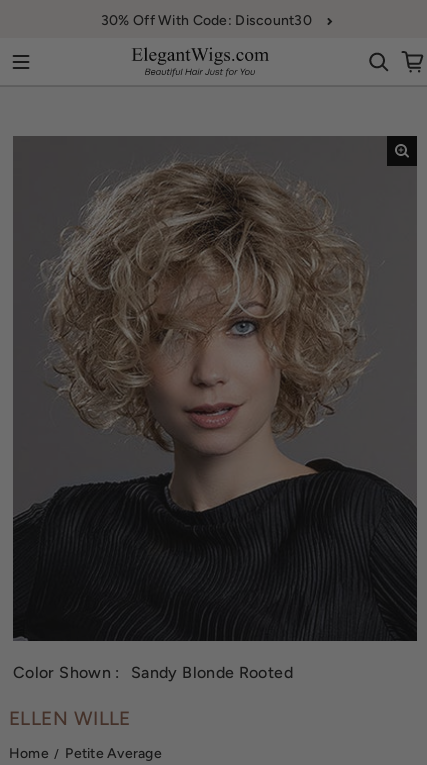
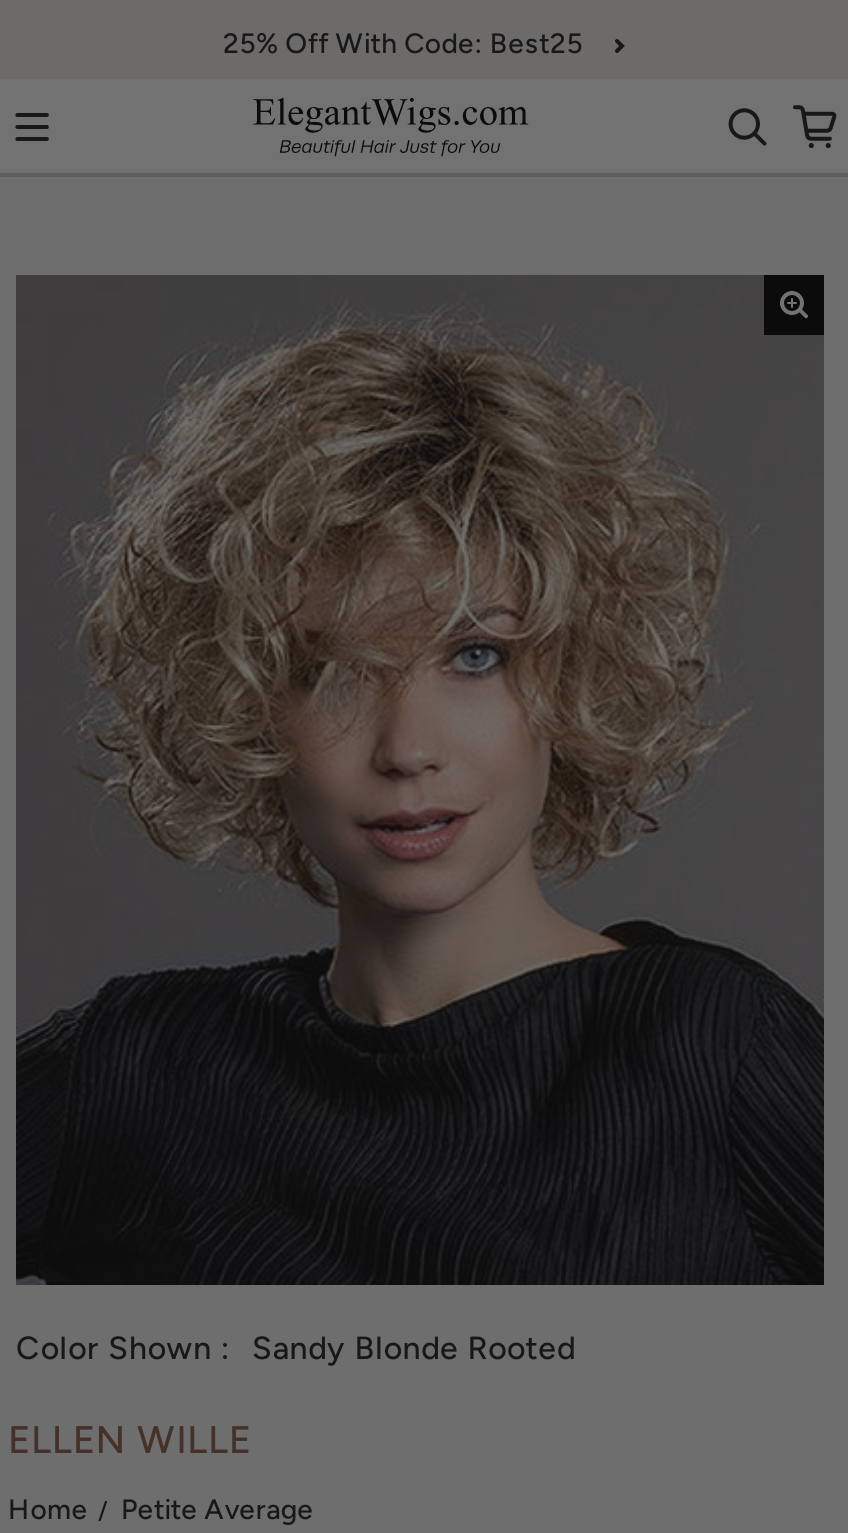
[101,12,312,29] 30% Off With Code: Discount30 -> [223,27,583,61] 25% Off With Code: Best25

